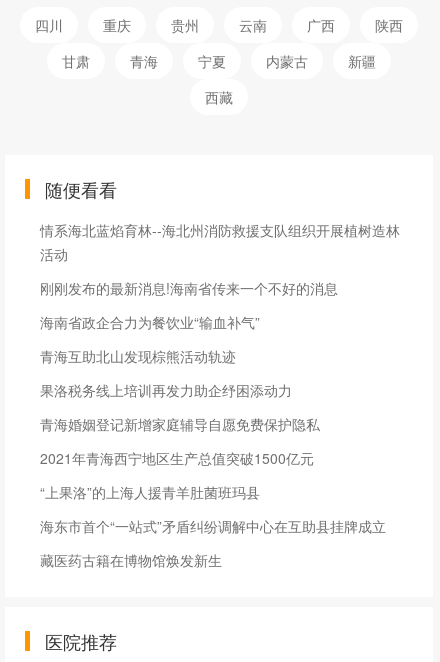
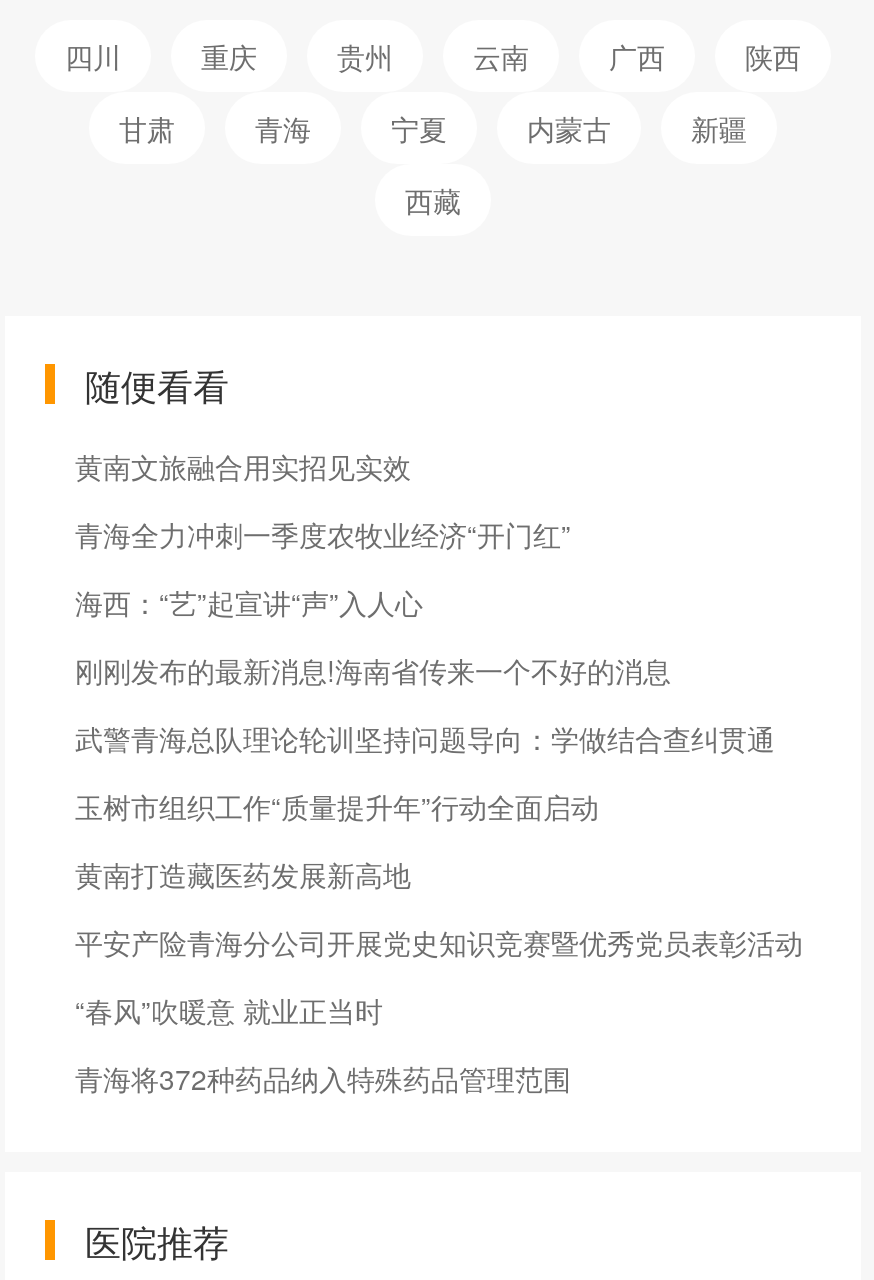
[40,220,400,264] 情系海北蓝焰育林--海北州消防救援支队组织开展植树造林 | 活动 -> [75,446,571,622] 黄南文旅融合用实招见实效 | 青海全力冲刺一季度农牧业经济“开门红” | 海西：“艺”起宣讲“声”入人心
moved [40,278,338,298] -> [75,650,671,690]: 刚刚发布的最新消息!海南省传来一个不好的消息
[40,312,386,570] 海南省政企合力为餐饮业“输血补气” | 青海互助北山发现棕熊活动轨迹 | 果洛税务线上培训再发力助企纾困添动力 | 青海婚姻登记新增家庭辅导自愿免费保护隐私 | 2021年青海西宁地区生产总值突破1500亿元 | “上果洛”的上海人援青羊肚菌班玛县 | 海东市首个“一站式”矛盾纠纷调解中心在互助县挂牌成立 | 藏医药古籍在博物馆焕发新生 -> [75,718,803,1098] 武警青海总队理论轮训坚持问题导向：学做结合查纠贯通 | 玉树市组织工作“质量提升年”行动全面启动 | 黄南打造藏医药发展新高地 | 平安产险青海分公司开展党史知识竞赛暨优秀党员表彰活动 | “春风”吹暖意 就业正当时 | 青海将372种药品纳入特殊药品管理范围

